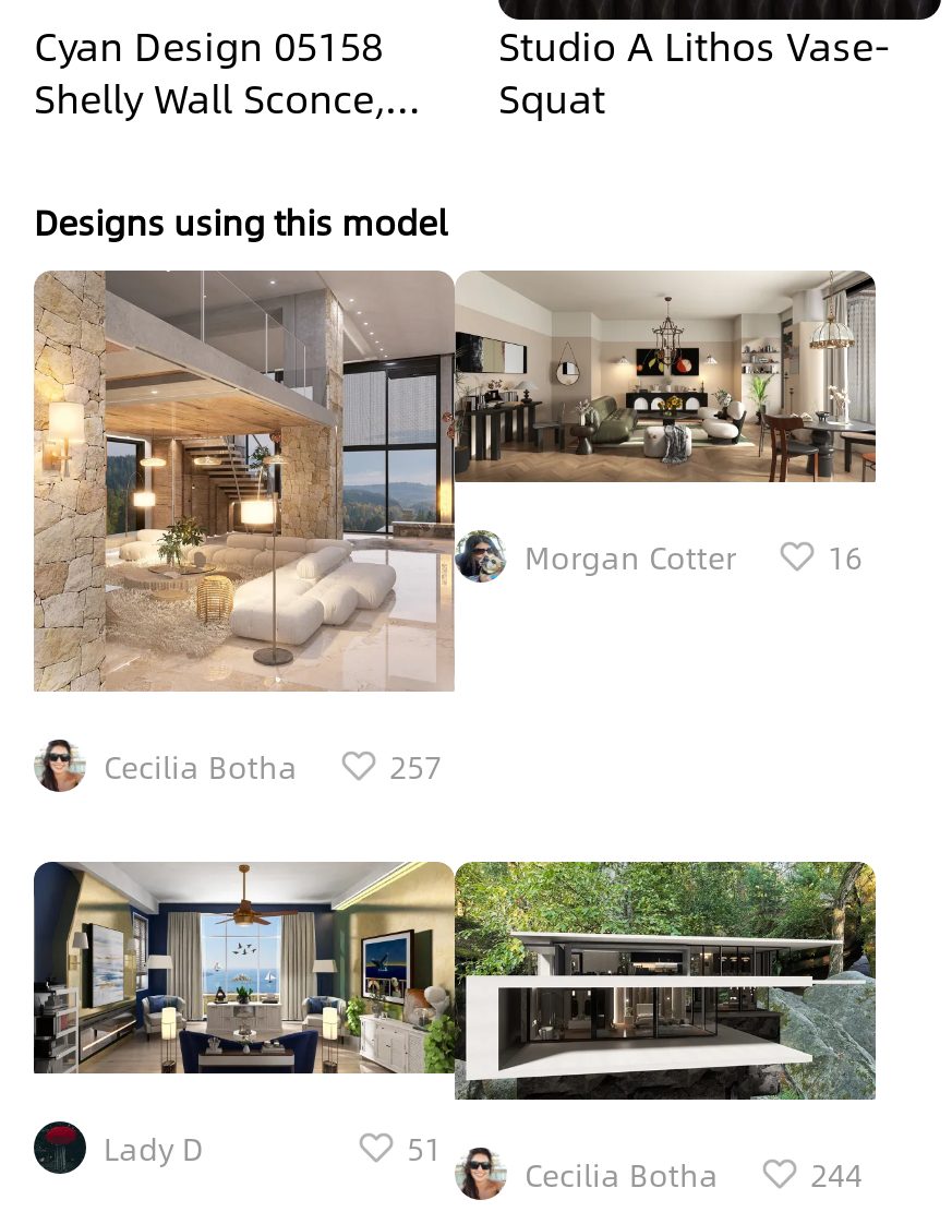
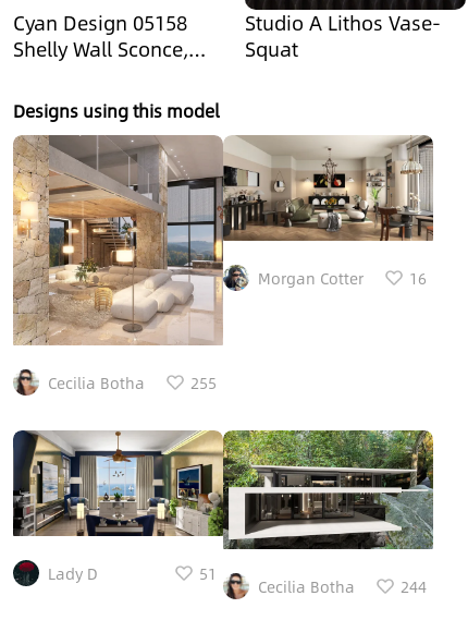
[104,742,442,790] Cecilia Botha 257 -> [48,370,217,394] Cecilia Botha 255

